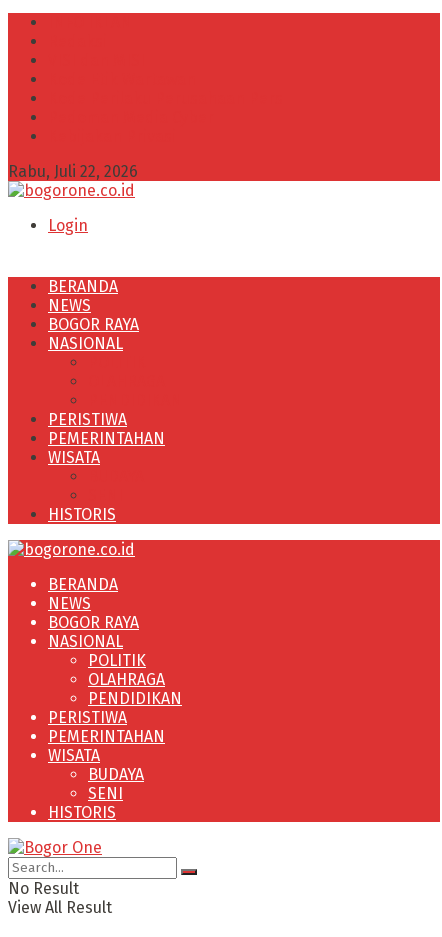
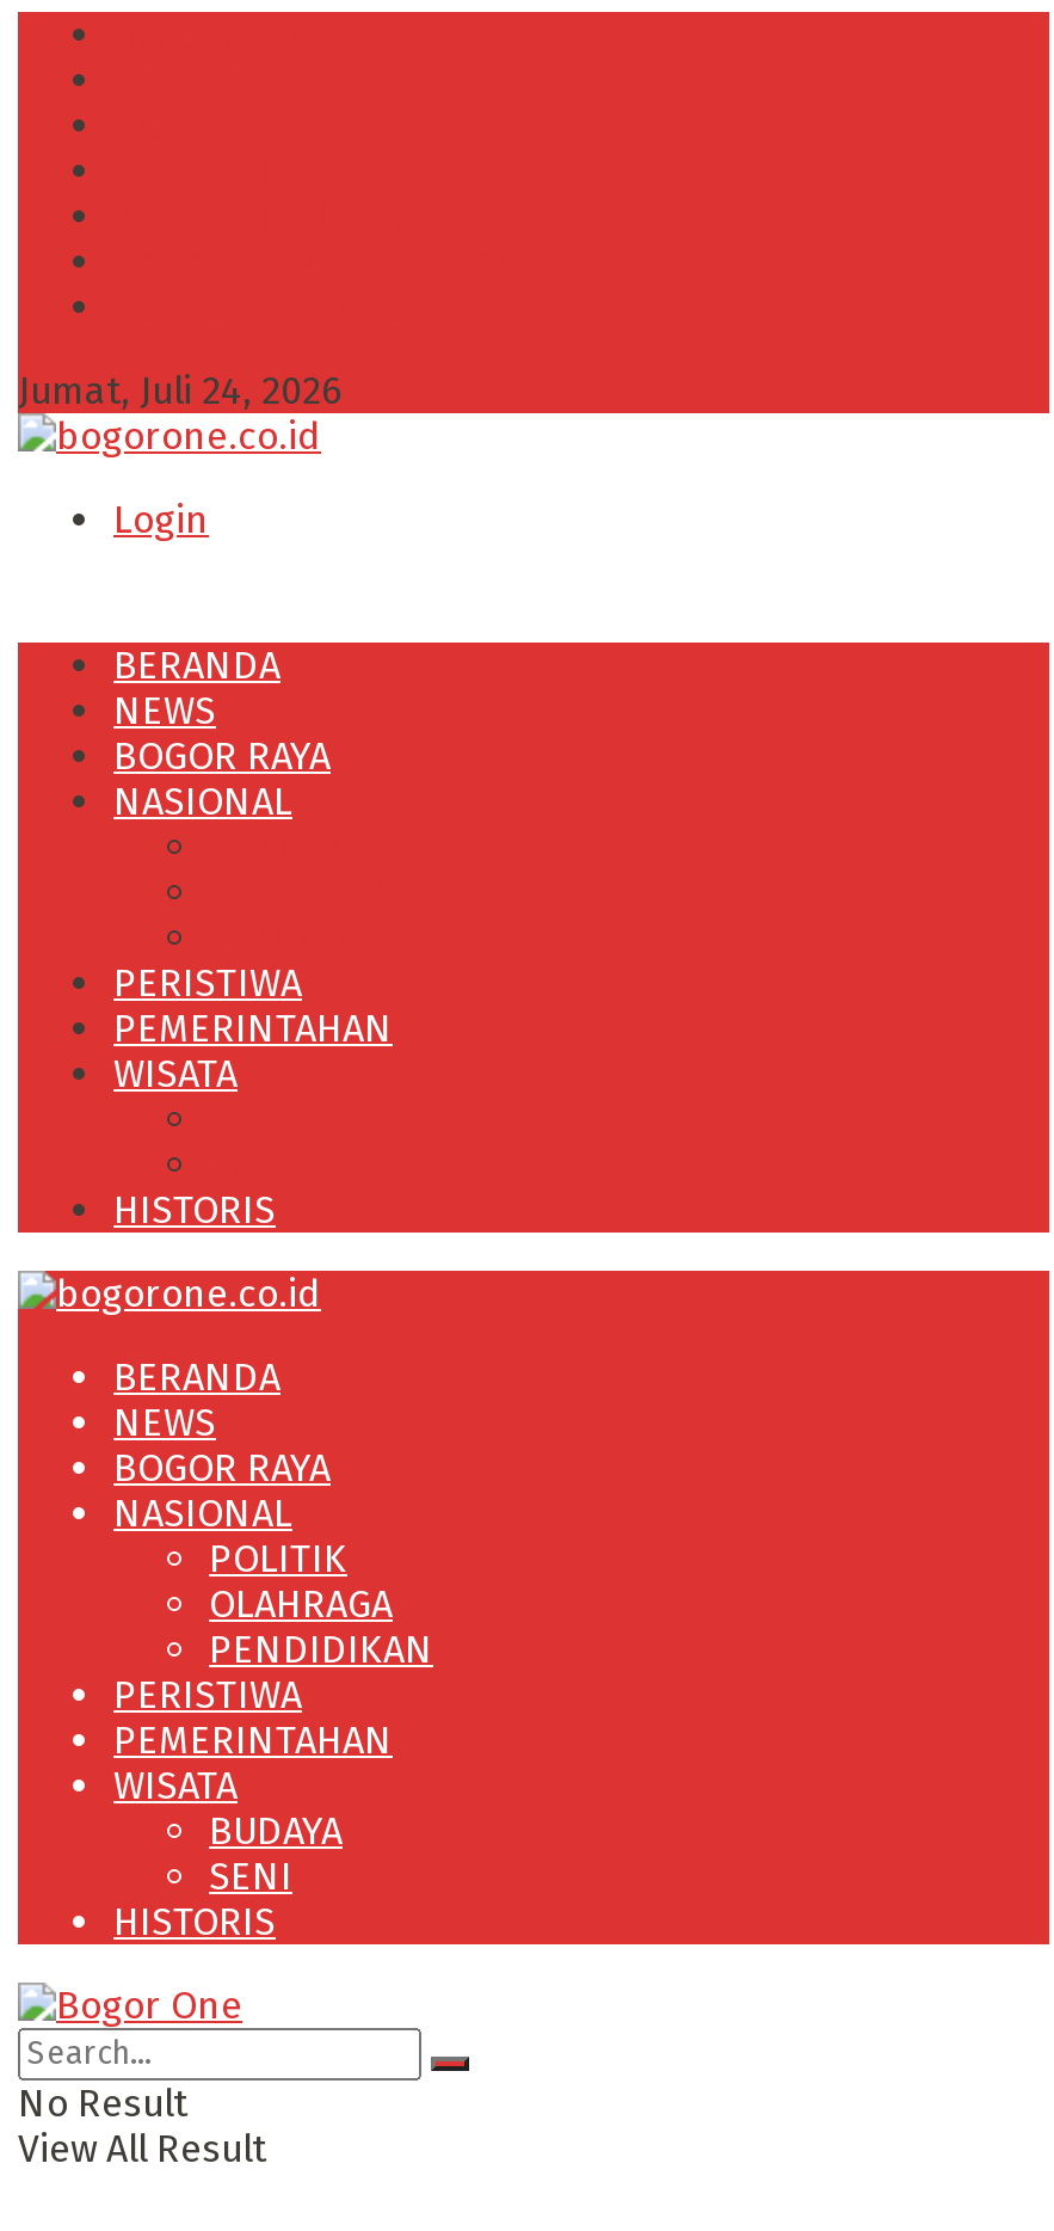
[8,162,138,181] Rabu, Juli 22, 2026 -> [18,368,343,413] Jumat, Juli 24, 2026

